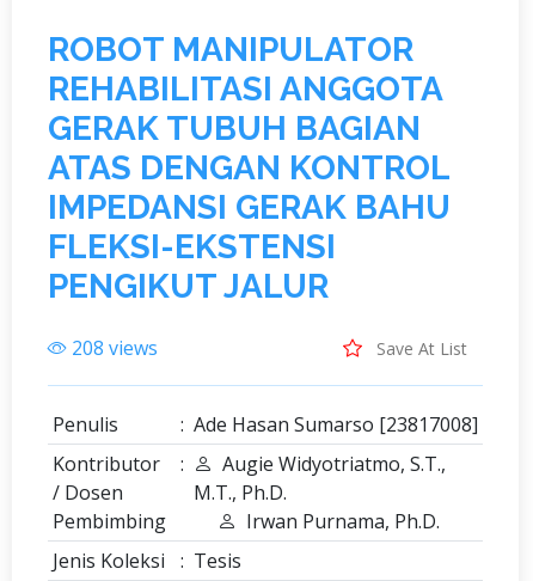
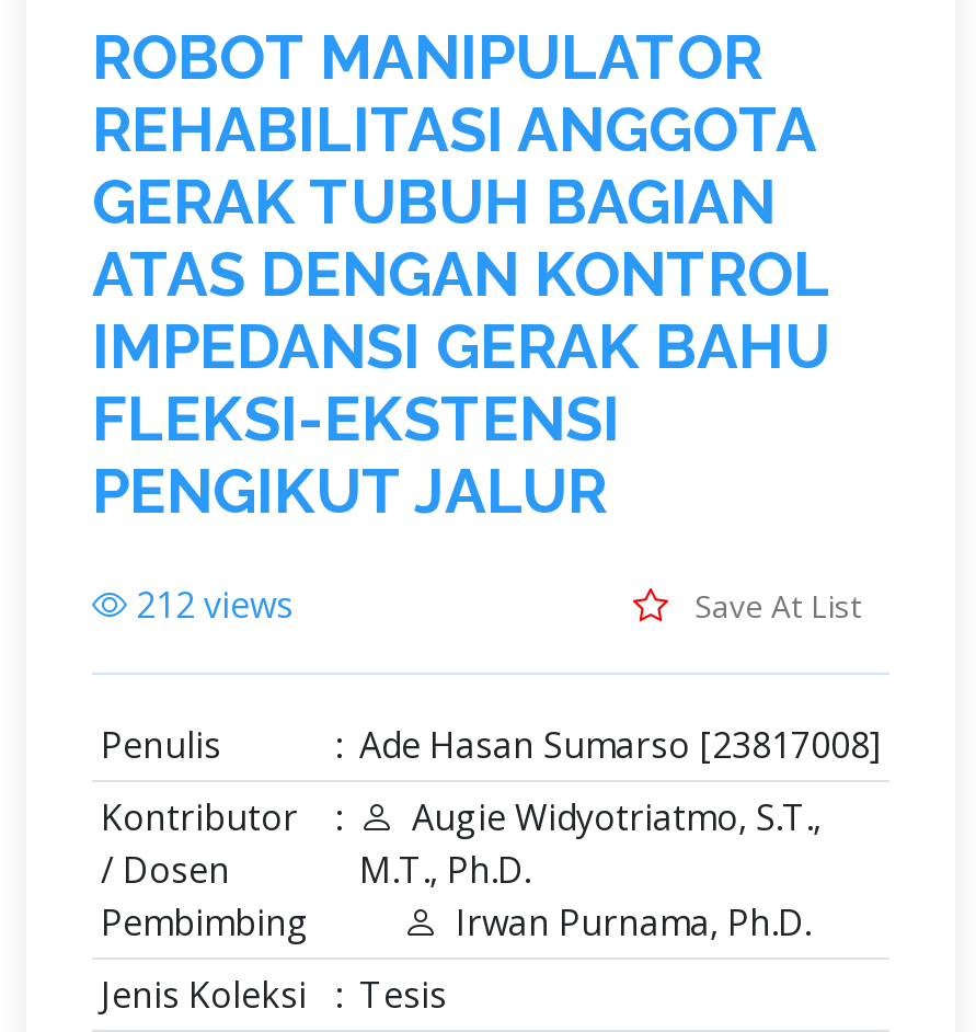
[72,335,158,361] 208 views -> [136,581,294,629] 212 views

